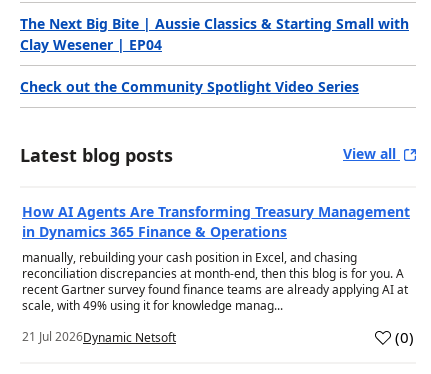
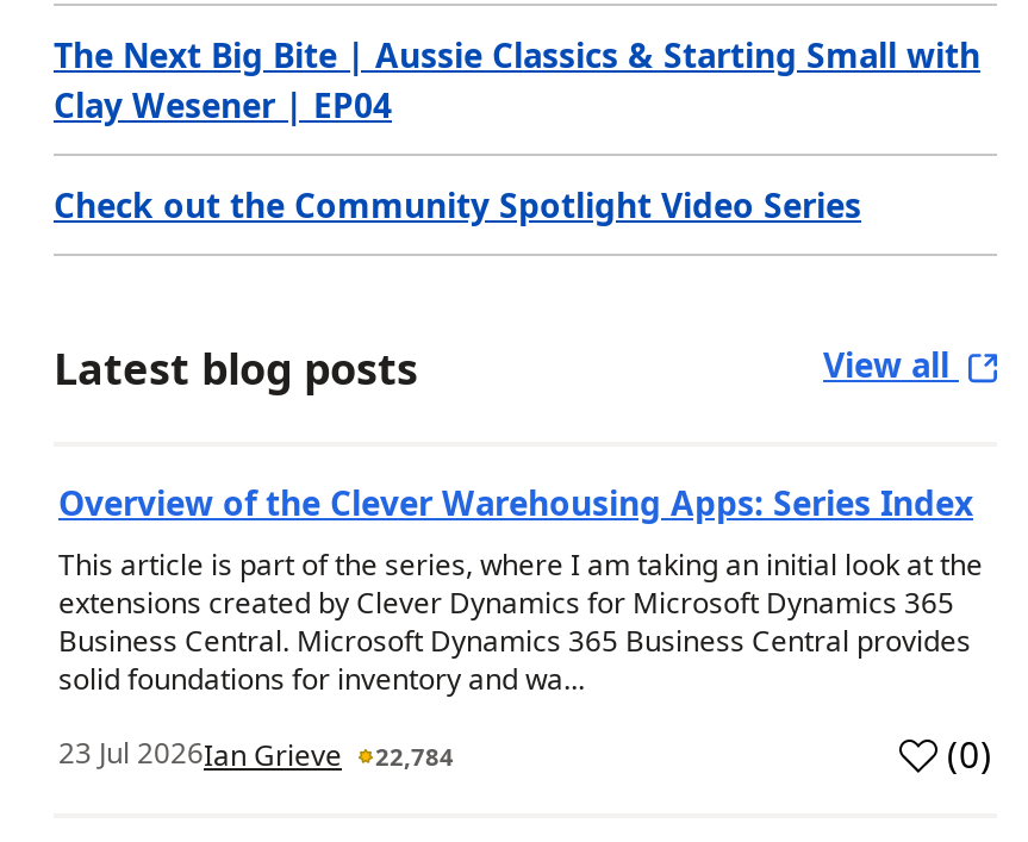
[22,202,410,314] How AI Agents Are Transforming Treasury Management | in Dynamics 365 Finance & Operations | manually, rebuilding your cash position in Excel, and chasing | reconciliation discrepancies at month-end, then this blog is for you. A | recent Gartner survey found finance teams are already applying AI at | scale, with 49% using it for knowledge manag... -> [58,480,983,699] Overview of the Clever Warehousing Apps: Series Index | This article is part of the series, where I am taking an initial look at the | extensions created by Clever Dynamics for Microsoft Dynamics 365 | Business Central. Microsoft Dynamics 365 Business Central provides | solid foundations for inventory and wa...
[22,328,176,346] 21 Jul 2026Dynamic Netsoft -> [58,732,454,775] 23 Jul 2026Ian Grieve | 22,784

